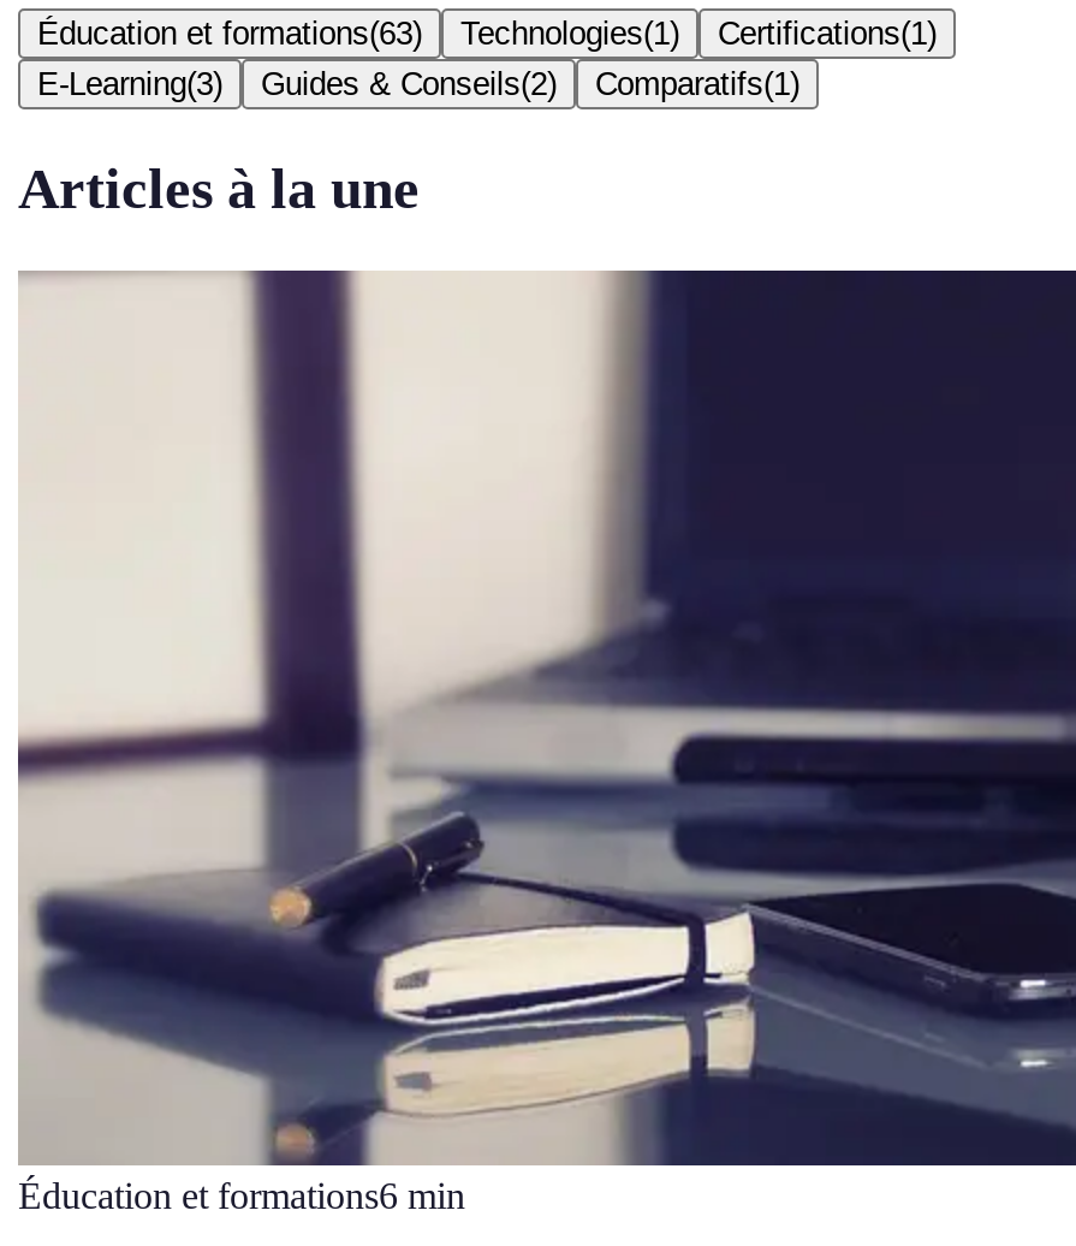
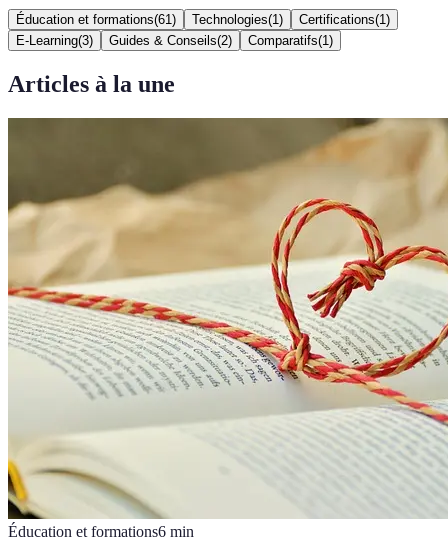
[37,15,422,51] Éducation et formations(63) -> [16,12,176,27] Éducation et formations(61)
[16,268,1069,1168] [image] -> [7,117,445,519] [image]

